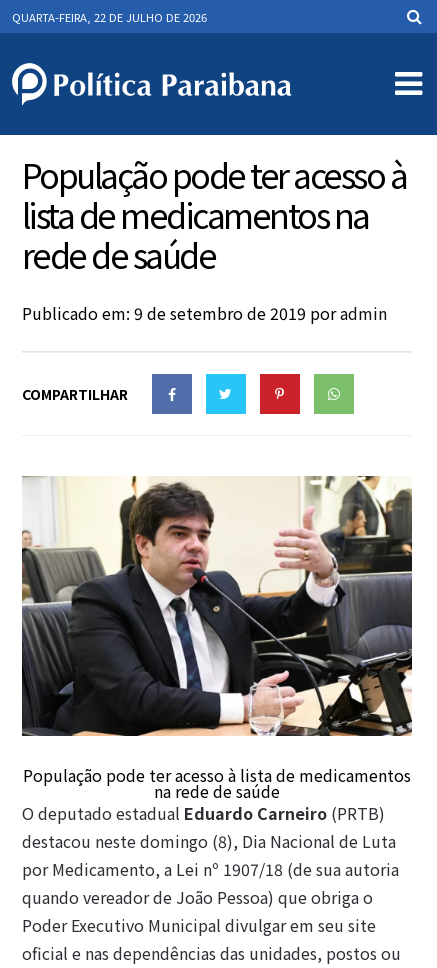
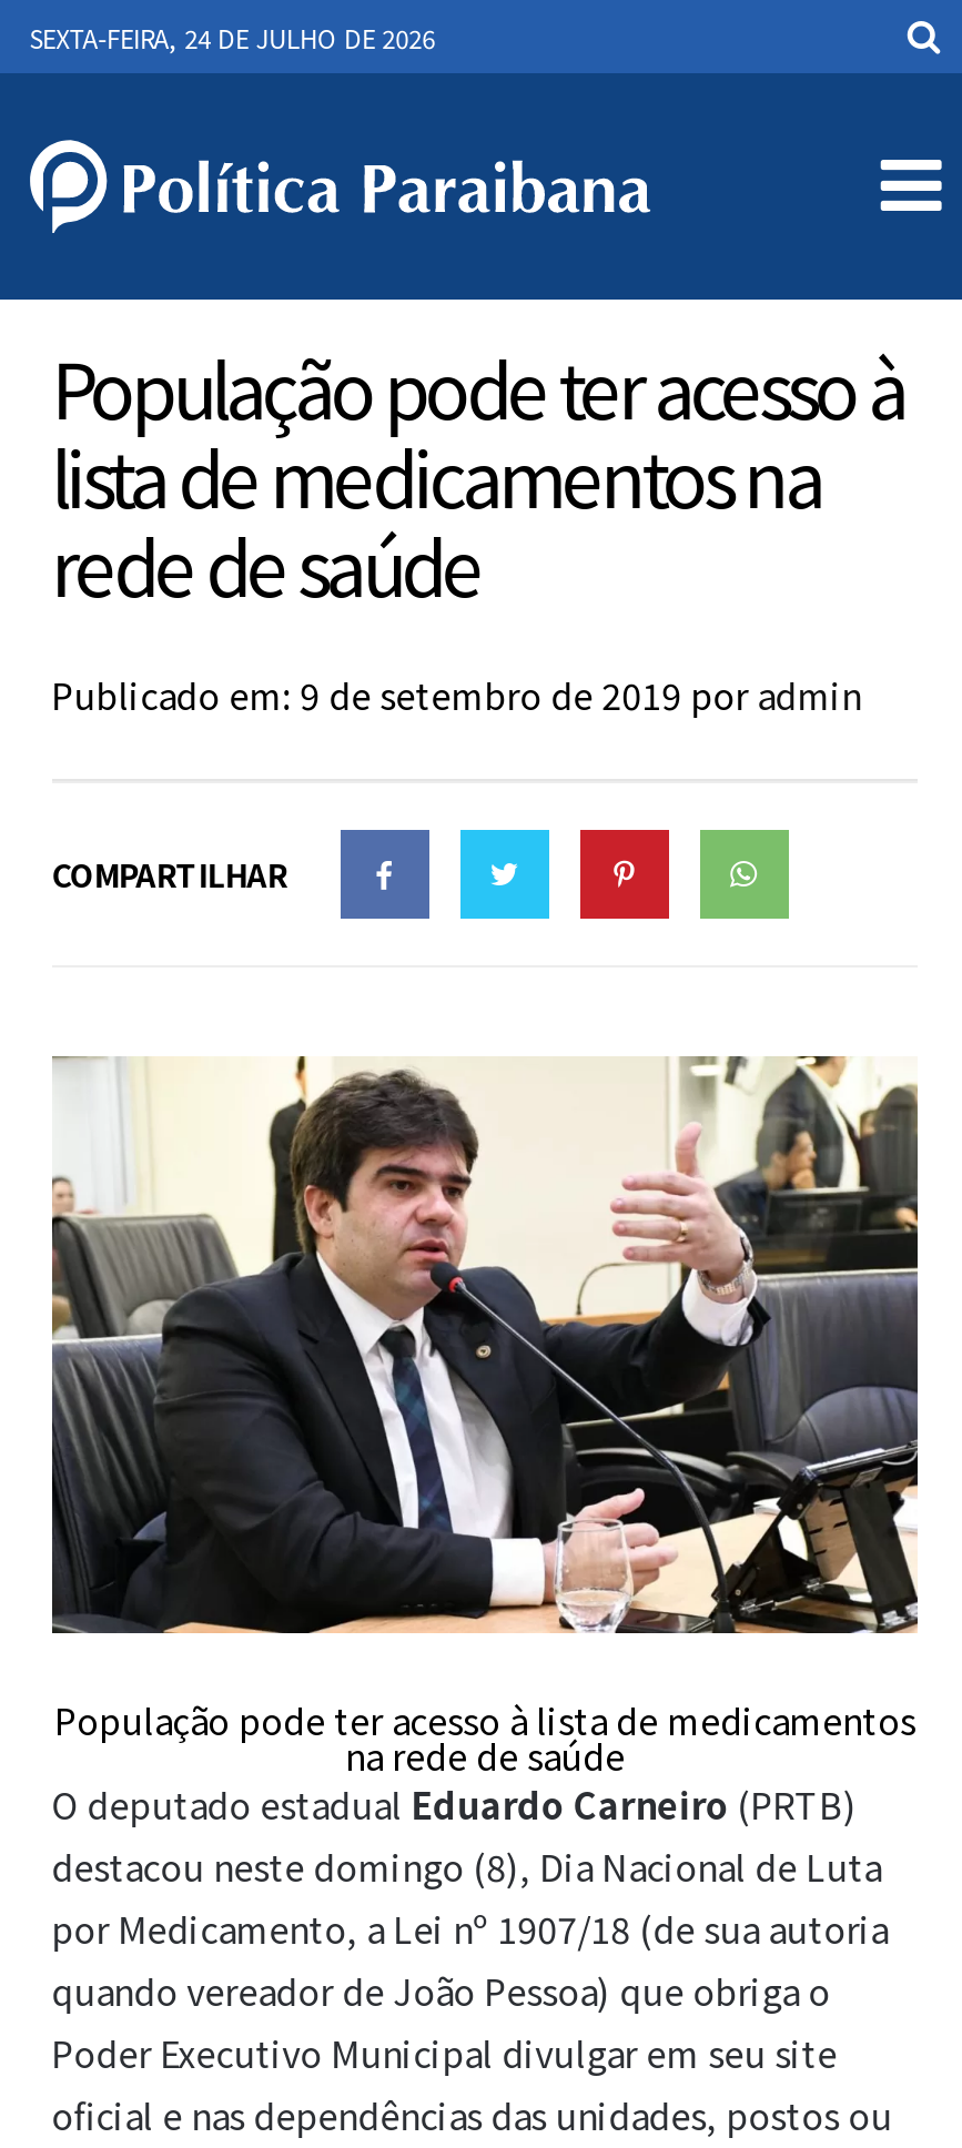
[12,9,207,25] QUARTA-FEIRA, 22 DE JULHO DE 2026 -> [29,20,435,55] SEXTA-FEIRA, 24 DE JULHO DE 2026

